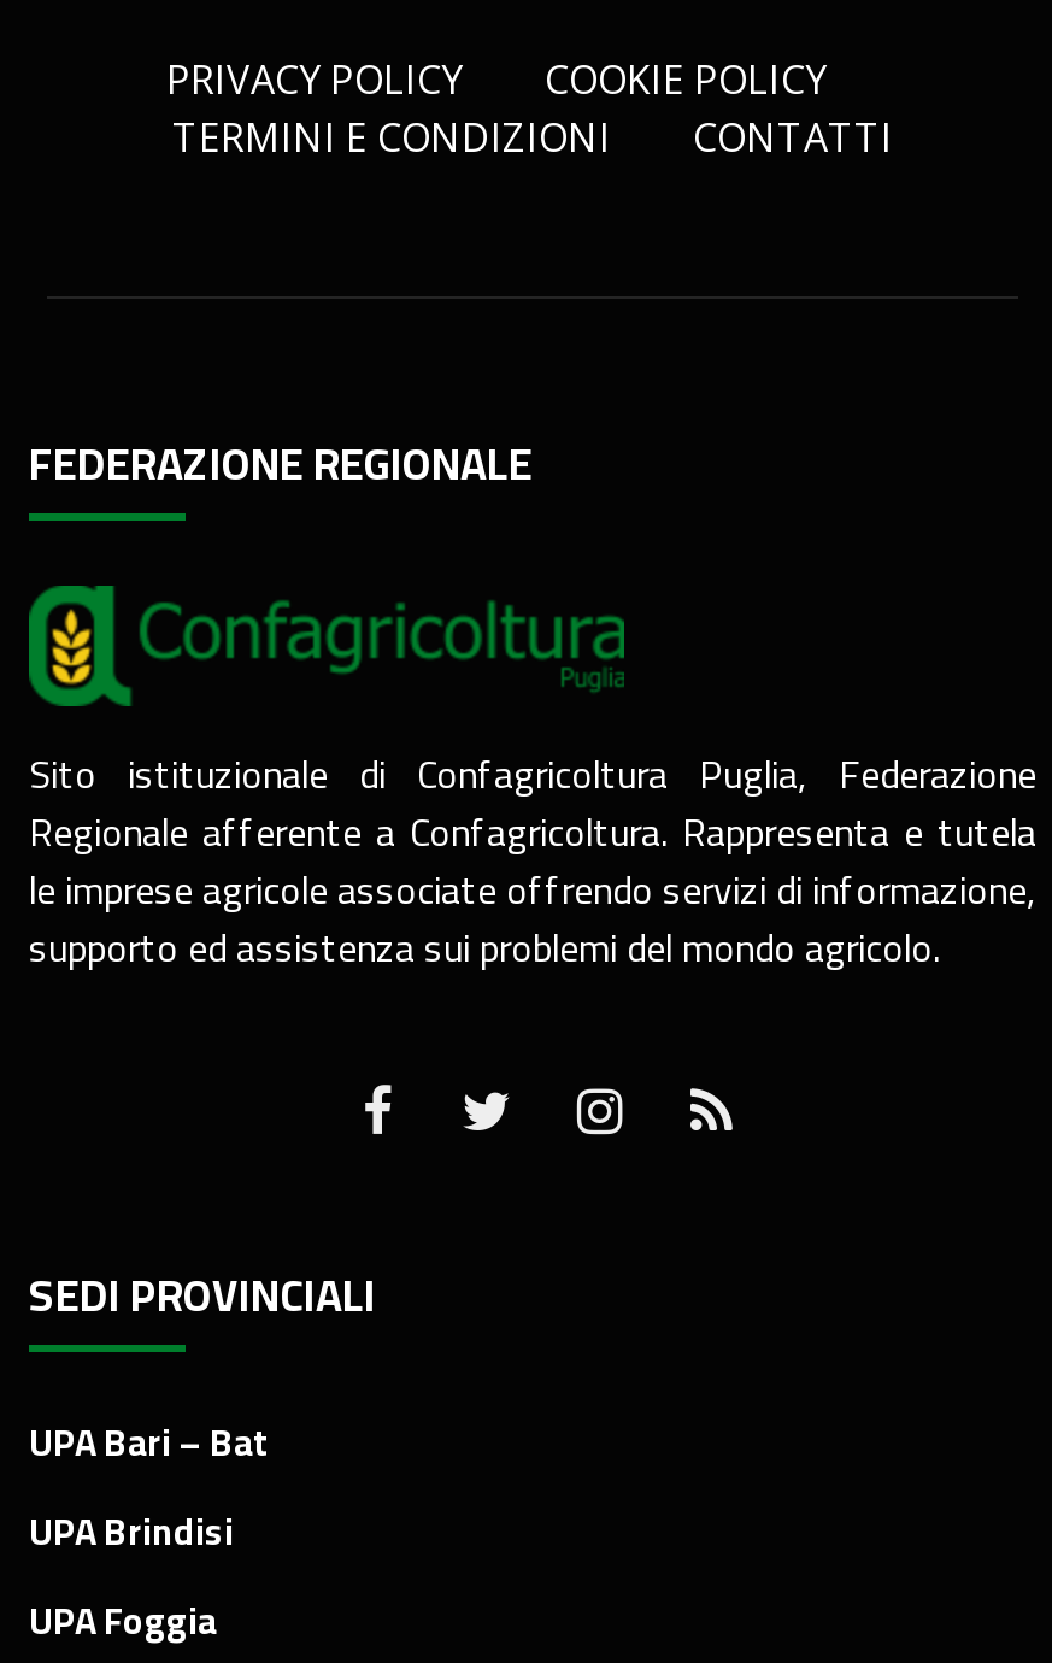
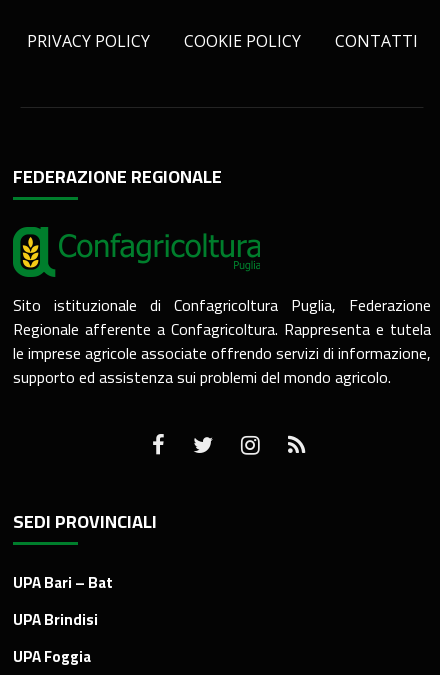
[172,109,611,162] TERMINI E CONDIZIONI -> none

